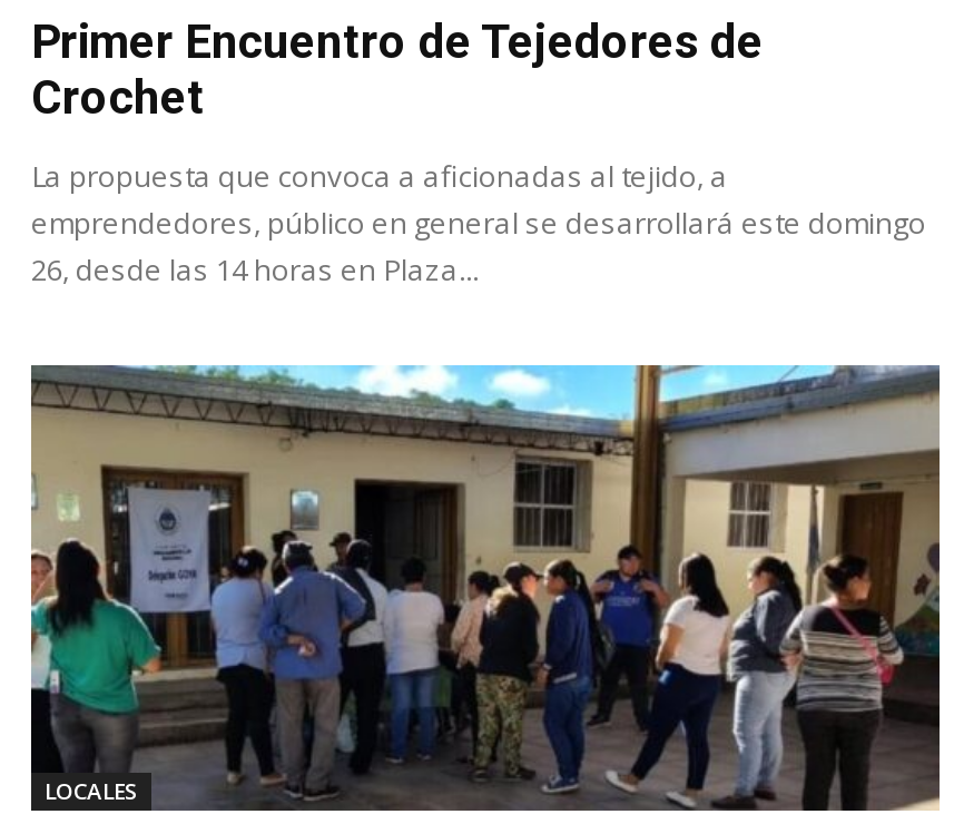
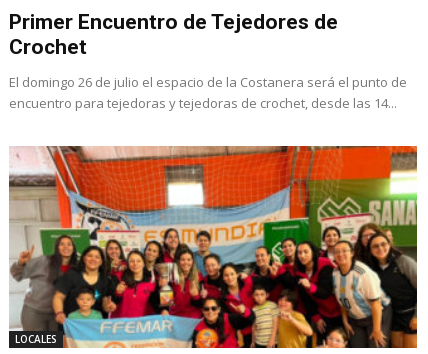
[31,155,926,289] La propuesta que convoca a aficionadas al tejido, a | emprendedores, público en general se desarrollará este domingo | 26, desde las 14 horas en Plaza... -> [9,73,407,112] El domingo 26 de julio el espacio de la Costanera será el punto de | encuentro para tejedoras y tejedoras de crochet, desde las 14...
[29,360,942,814] [image] -> [9,145,418,349] [image]

